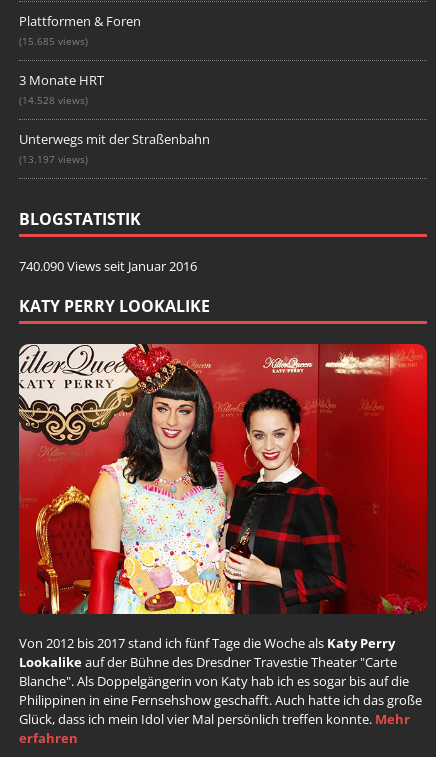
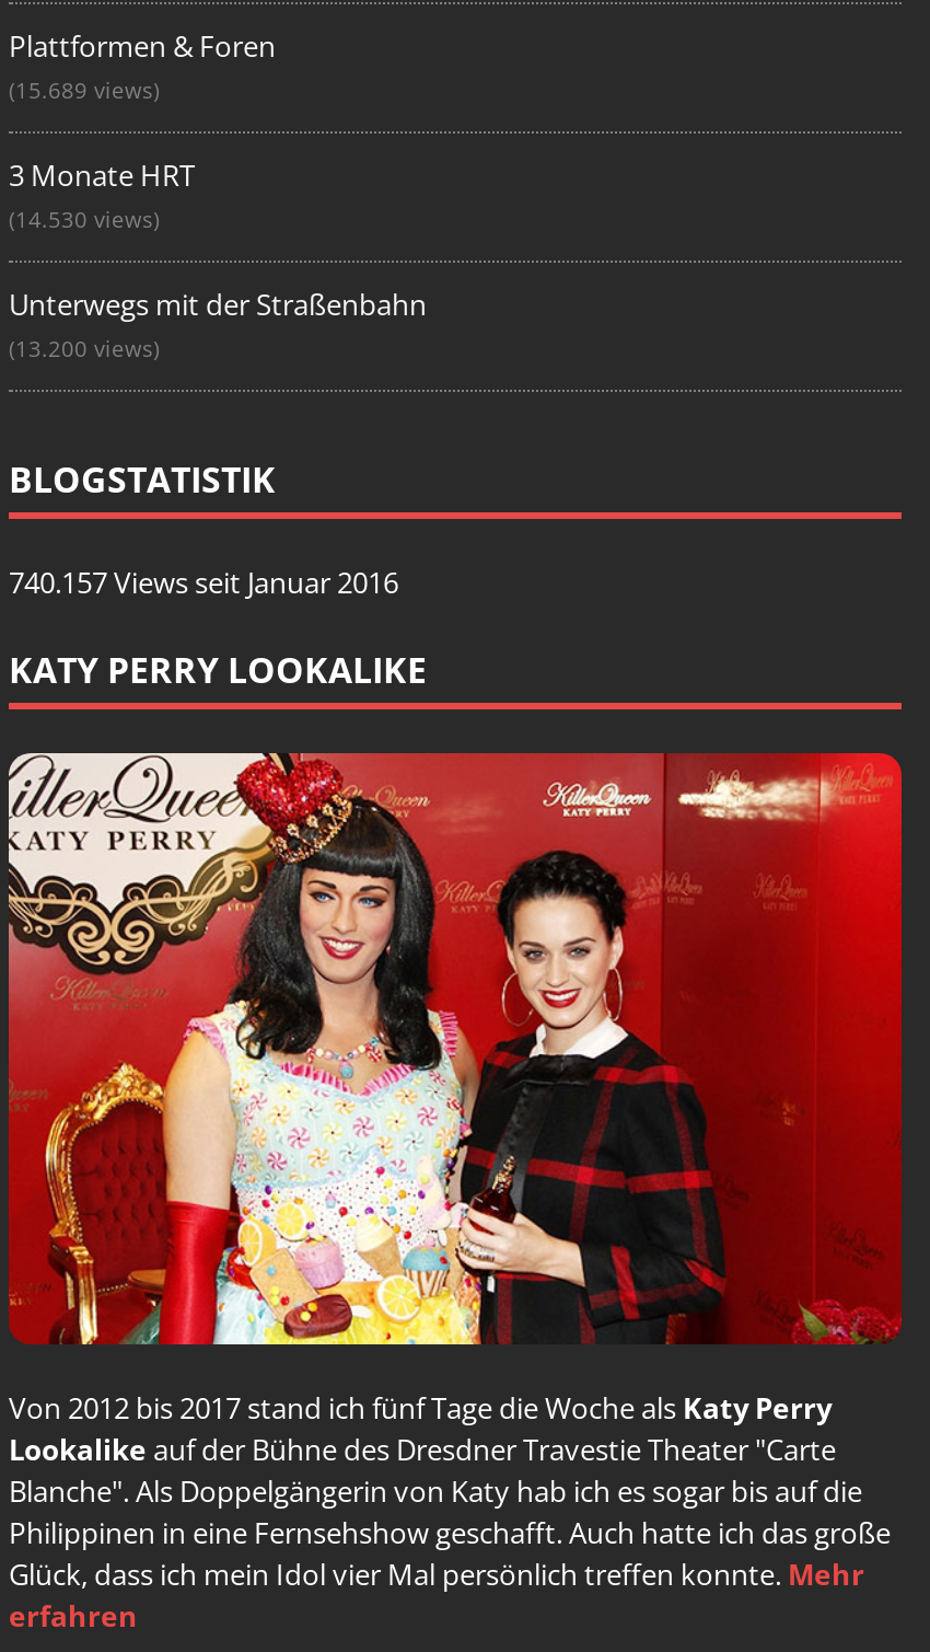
[19,34,88,48] (15.685 views) -> [9,75,160,106] (15.689 views)
[19,93,88,107] (14.528 views) -> [9,205,160,235] (14.530 views)
[19,152,88,166] (13.197 views) -> [9,334,160,364] (13.200 views)
[19,257,197,275] 740.090 Views seit Januar 2016 -> [9,564,398,603] 740.157 Views seit Januar 2016

